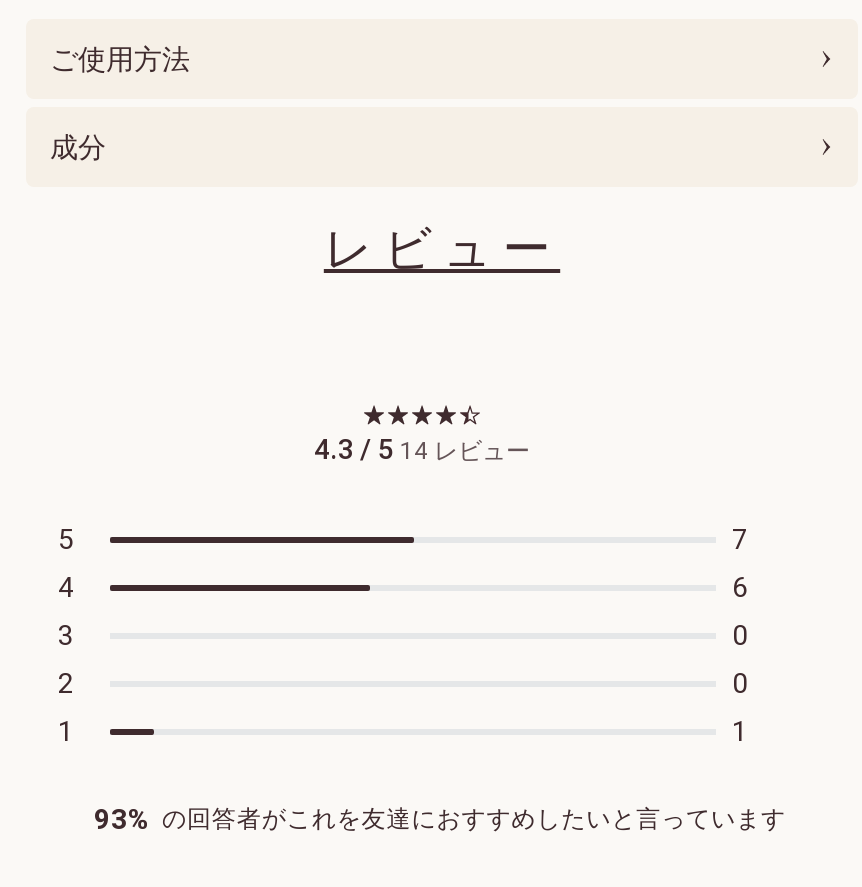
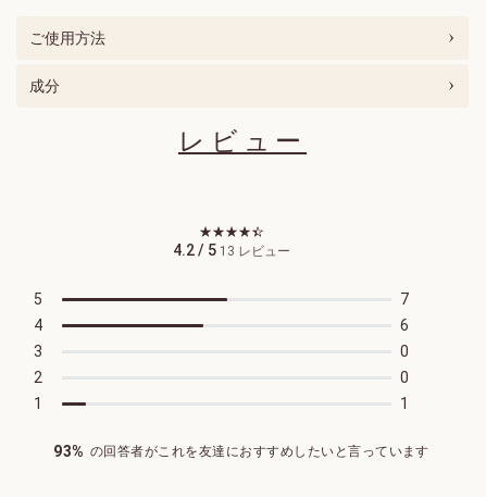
[314,432,530,464] 4.3 / 5 14 レビュー -> [173,241,290,258] 4.2 / 5 13 レビュー

